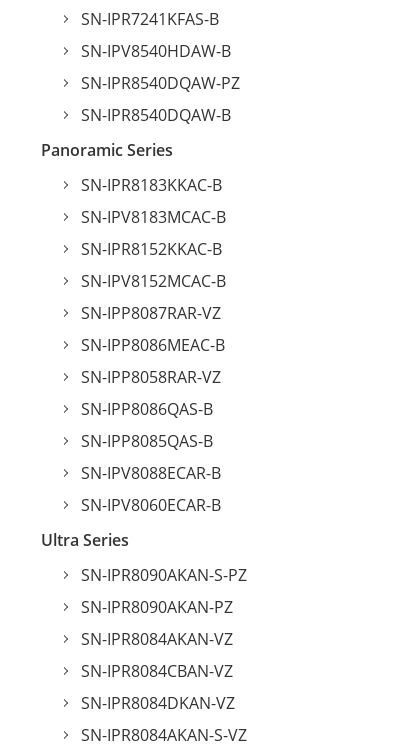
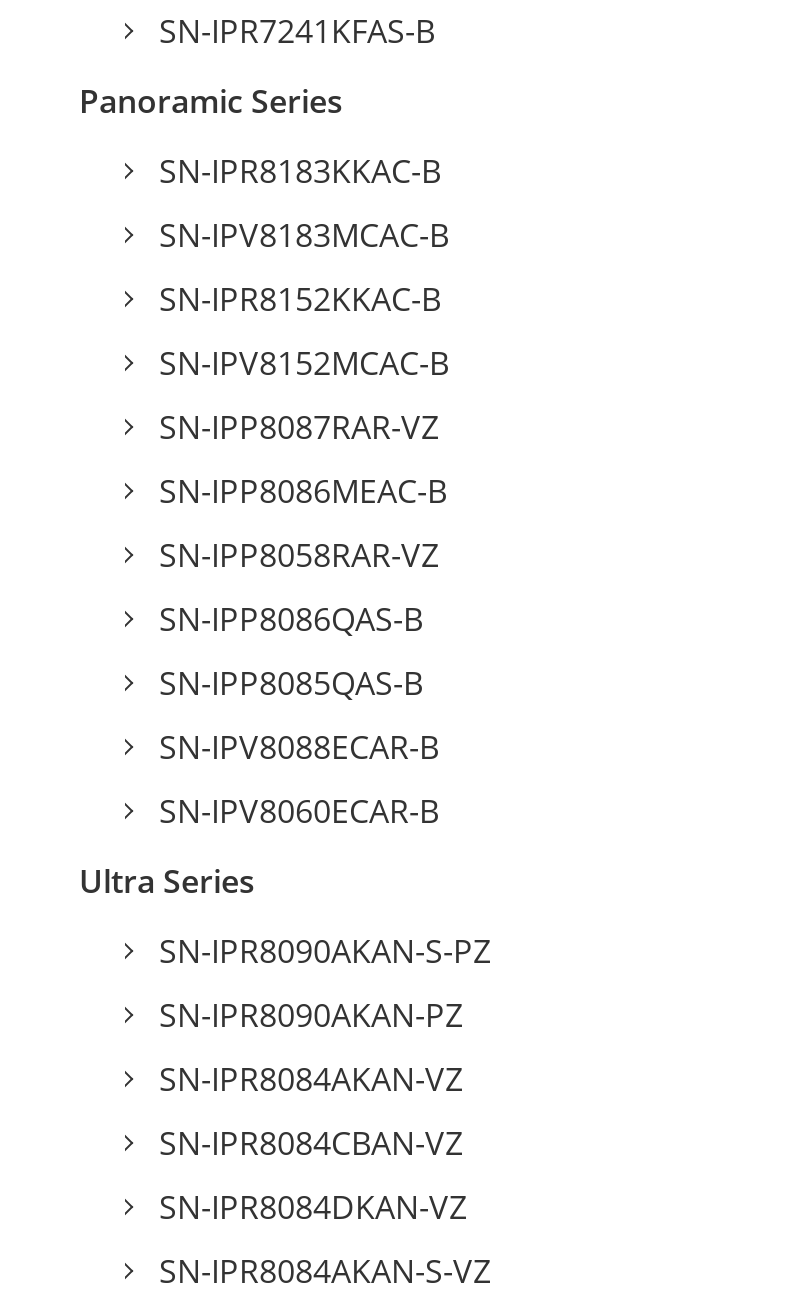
[81,40,240,126] SN-IPV8540HDAW-B | SN-IPR8540DQAW-PZ | SN-IPR8540DQAW-B -> none

